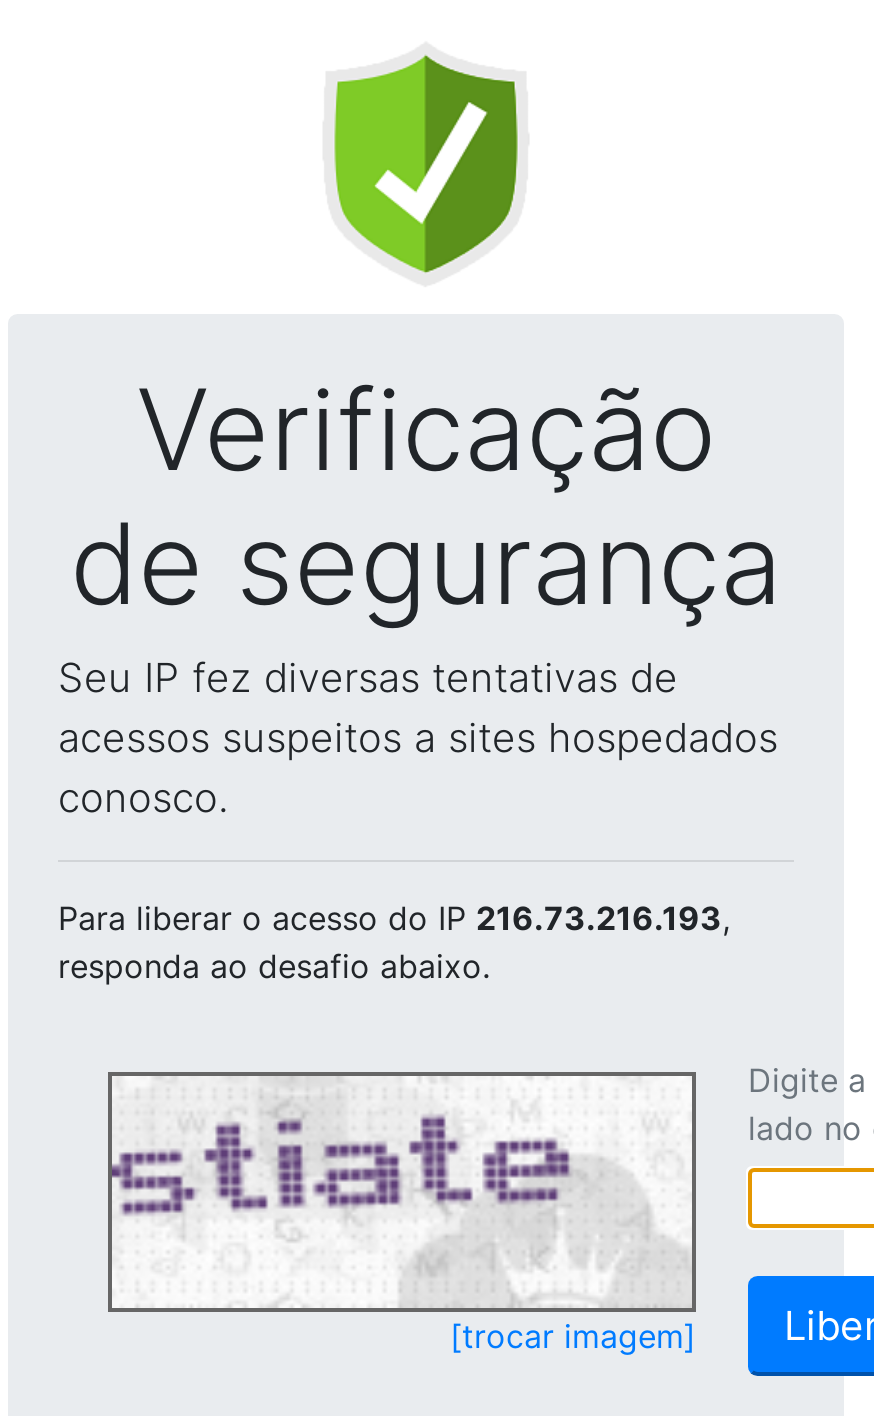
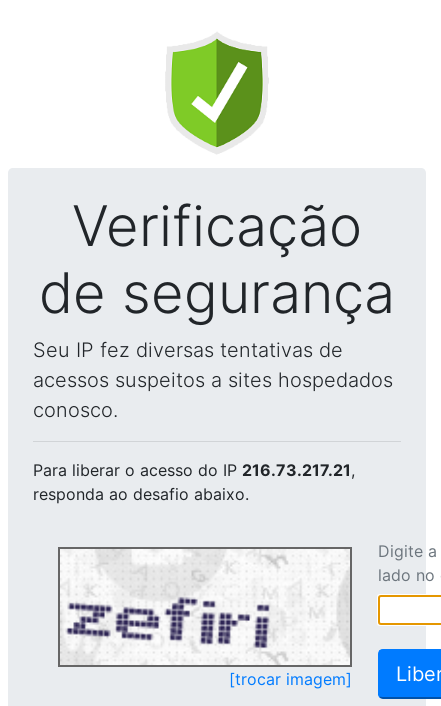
[58,898,730,938] Para liberar o acesso do IP 216.73.216.193, -> [33,460,355,480] Para liberar o acesso do IP 216.73.217.21,
[110,1082,688,1304] [image] -> [60,551,341,663] [image]

